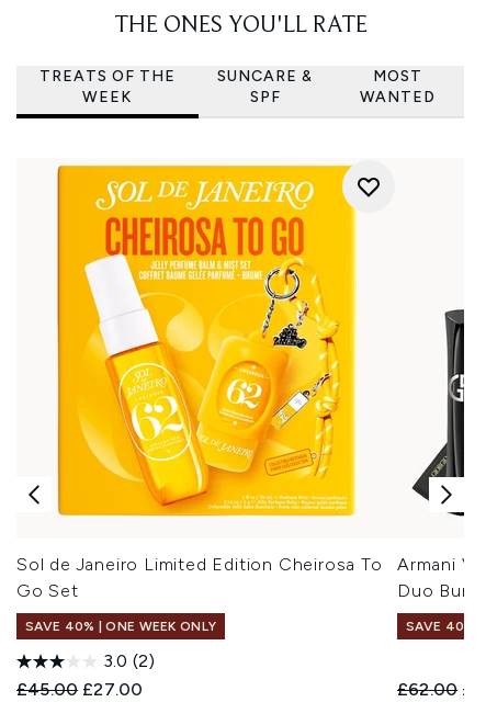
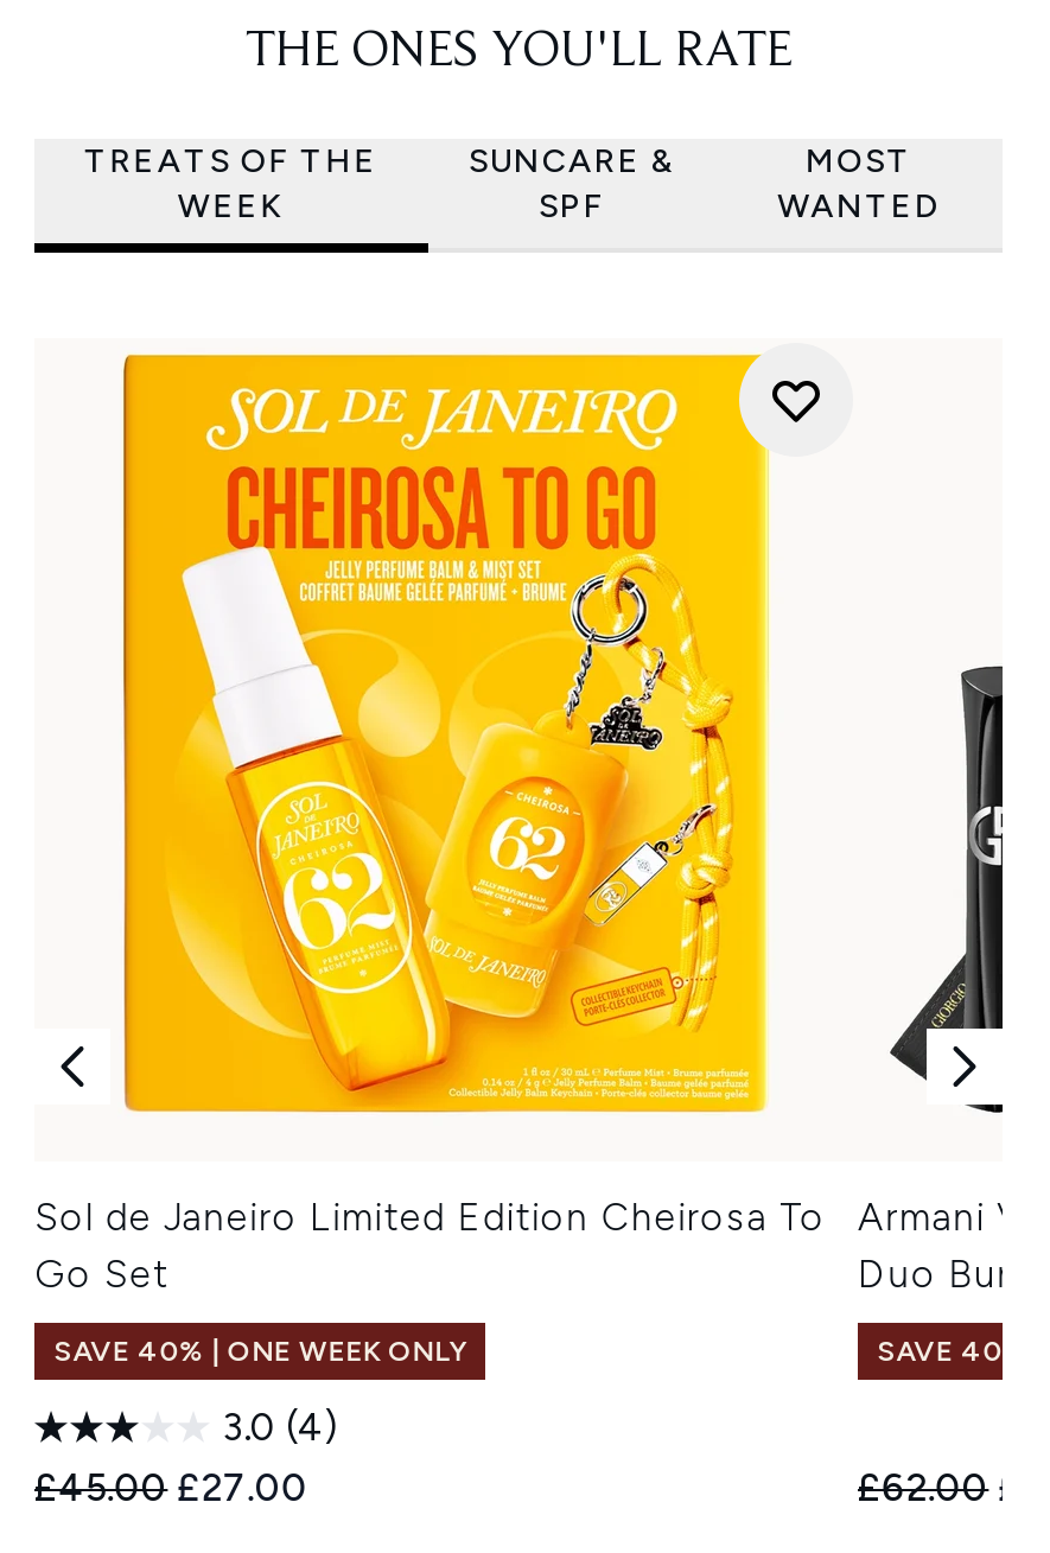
[103,651,155,671] 3.0 (2) -> [222,1404,338,1449] 3.0 (4)

